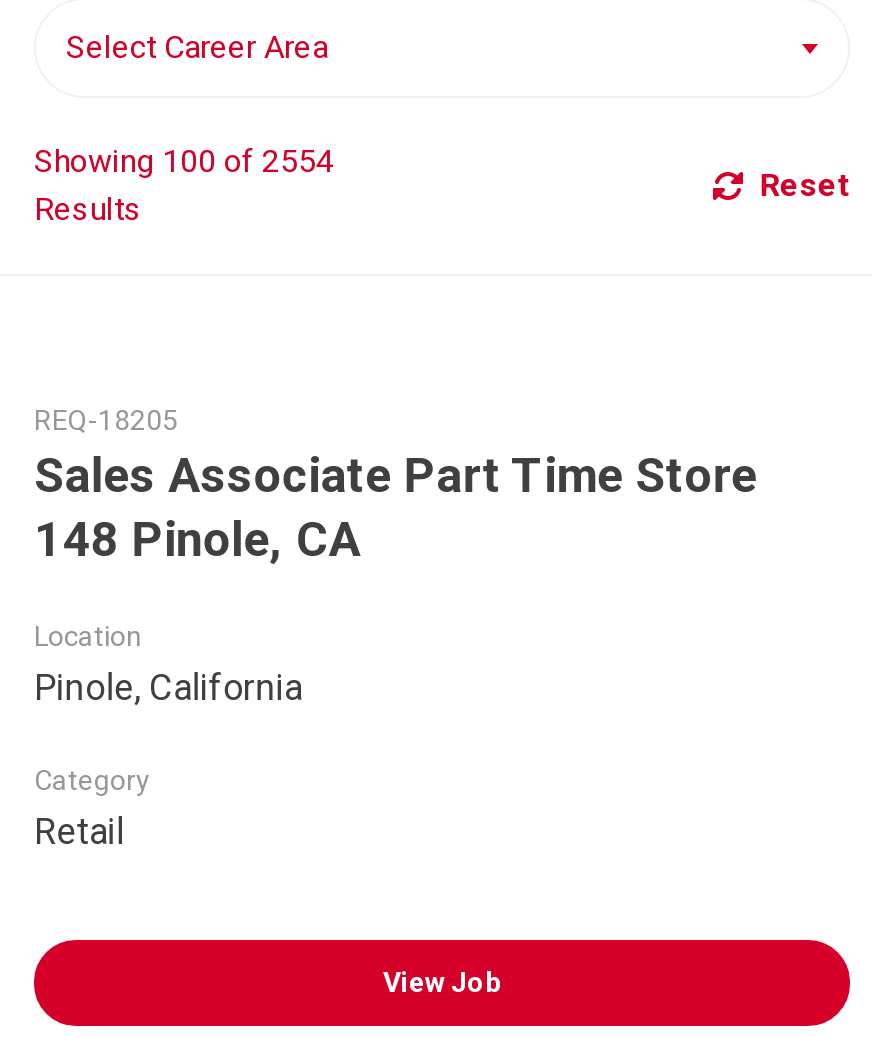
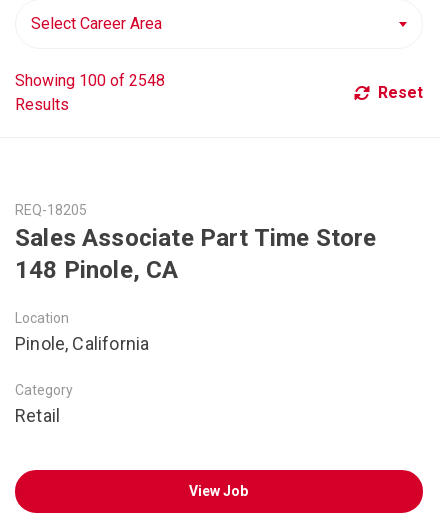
[34,142,334,180] Showing 100 of 2554 -> [15,71,165,90] Showing 100 of 2548

